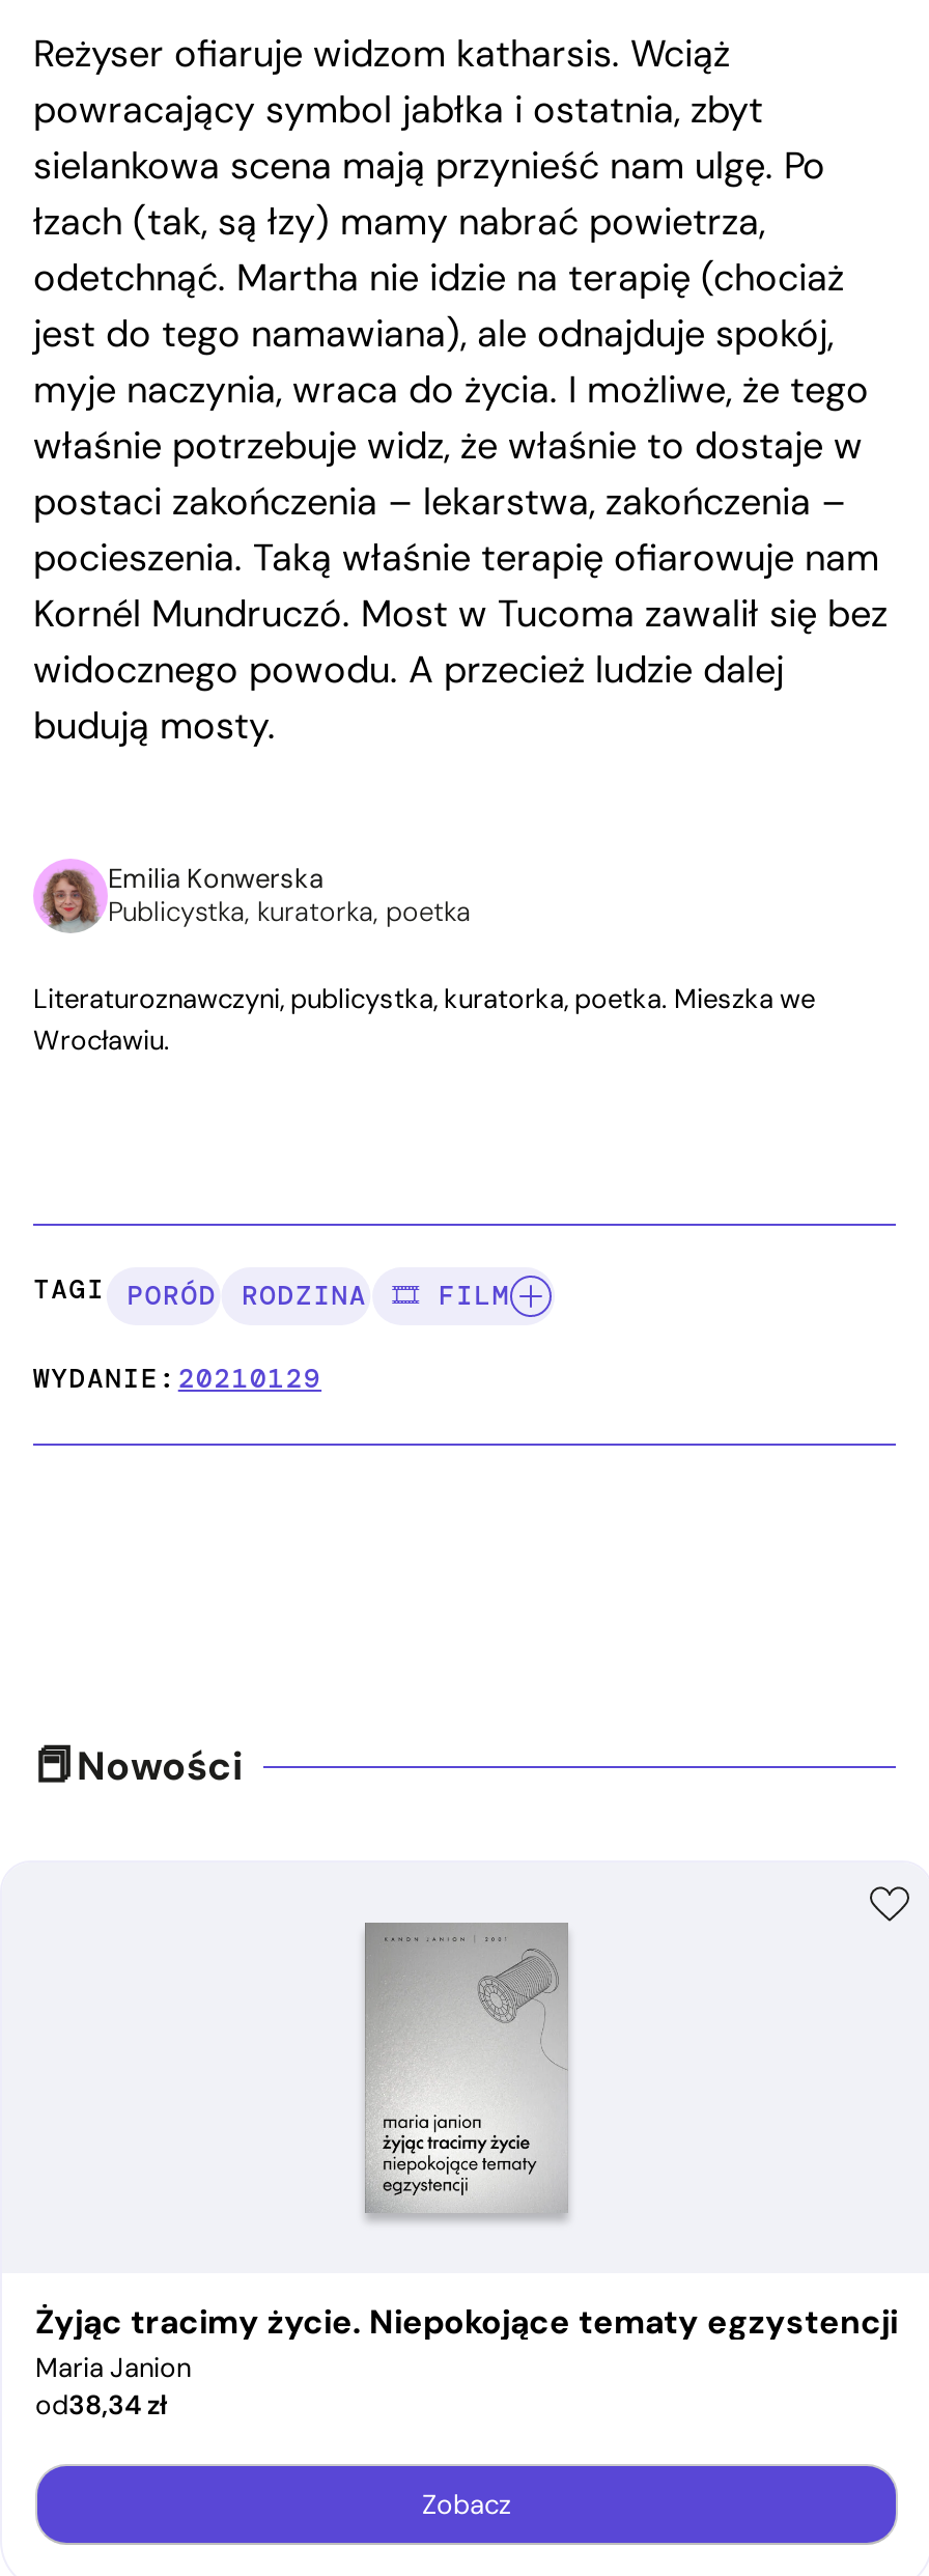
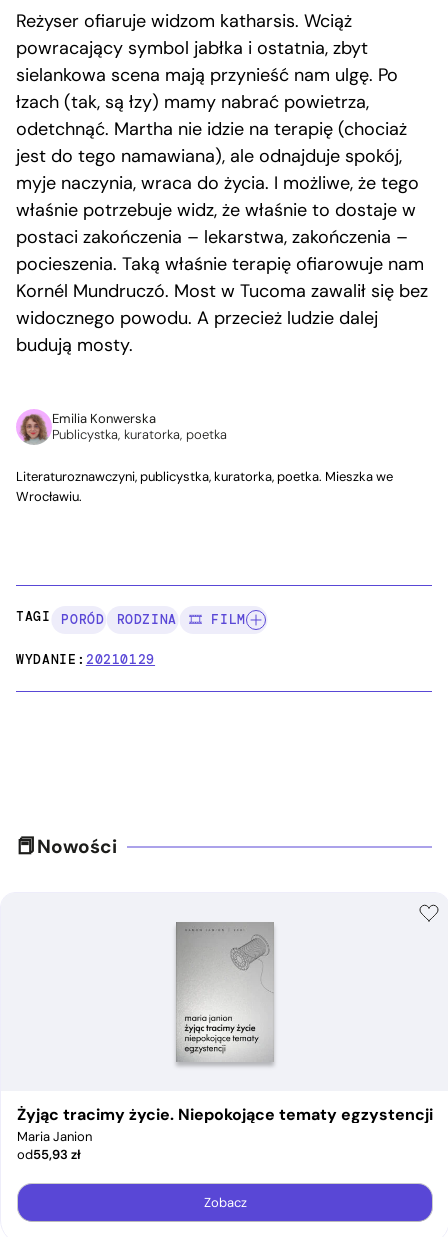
[35,2388,168,2424] od38,34 zł -> [17,1146,81,1163] od55,93 zł

